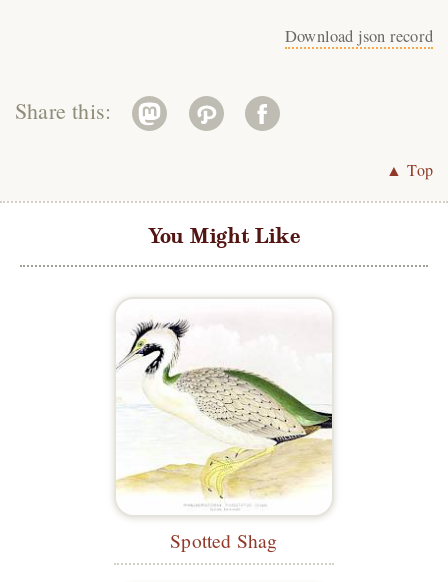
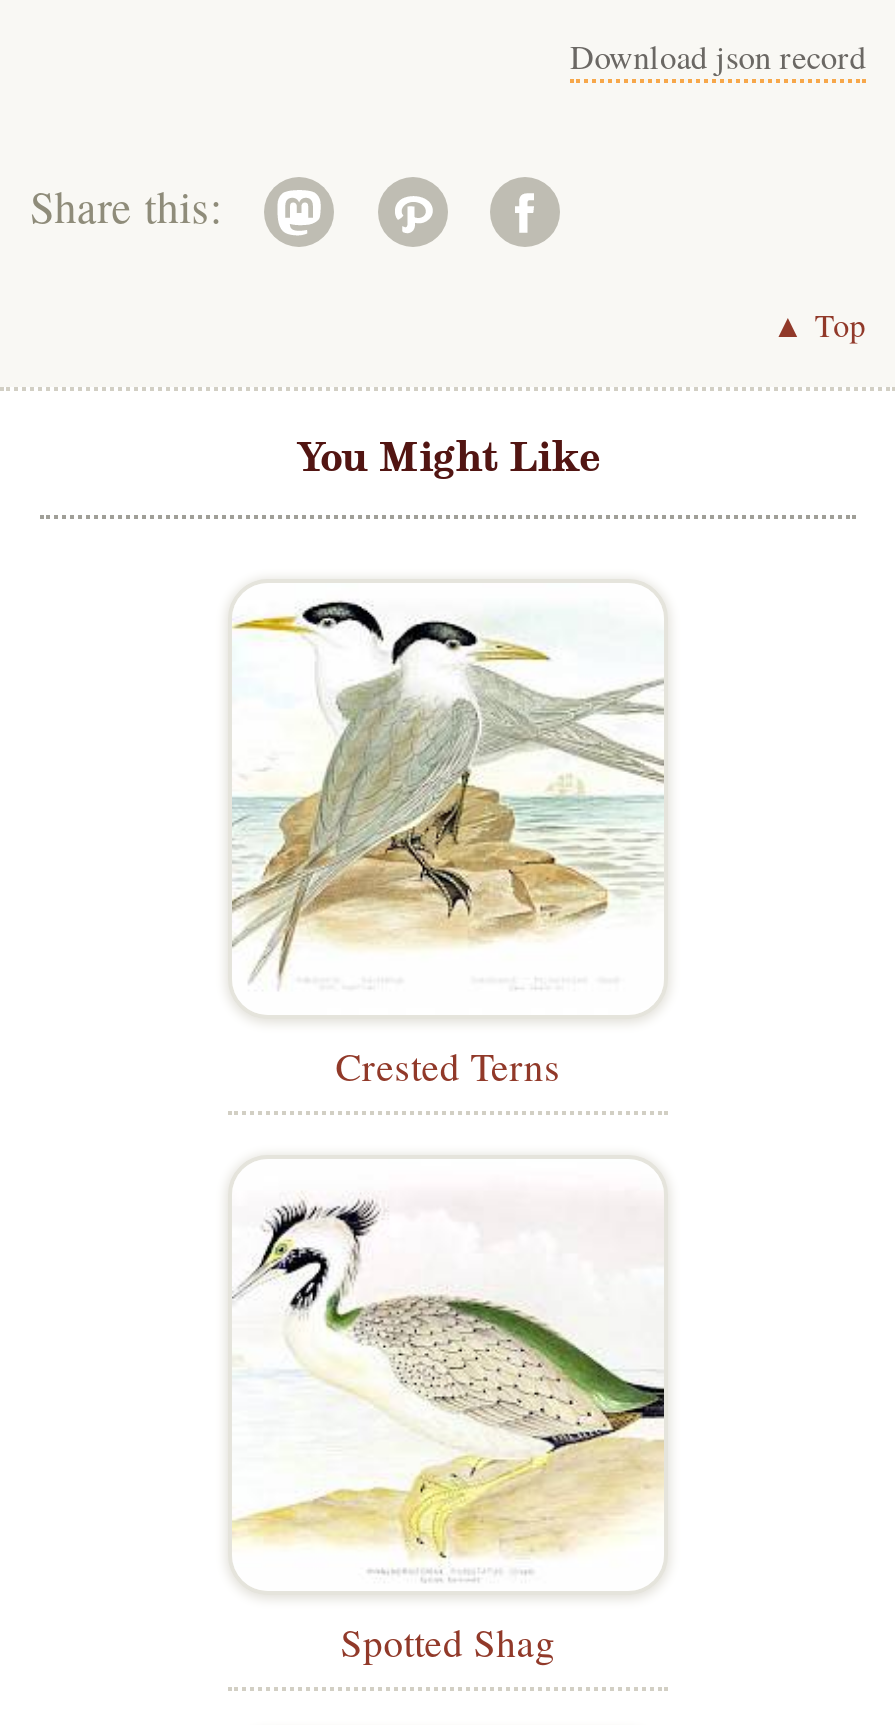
none -> [230,599,666,1090] [image] | Crested Terns

